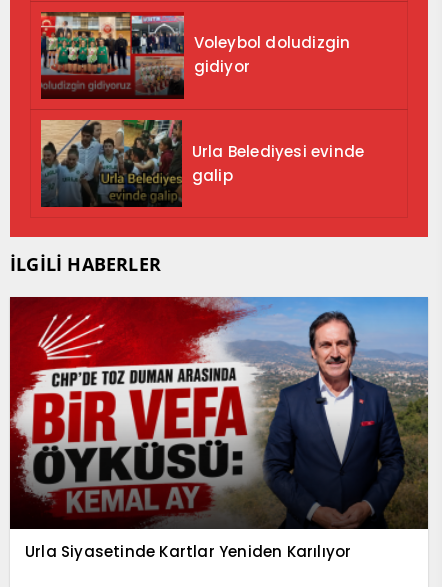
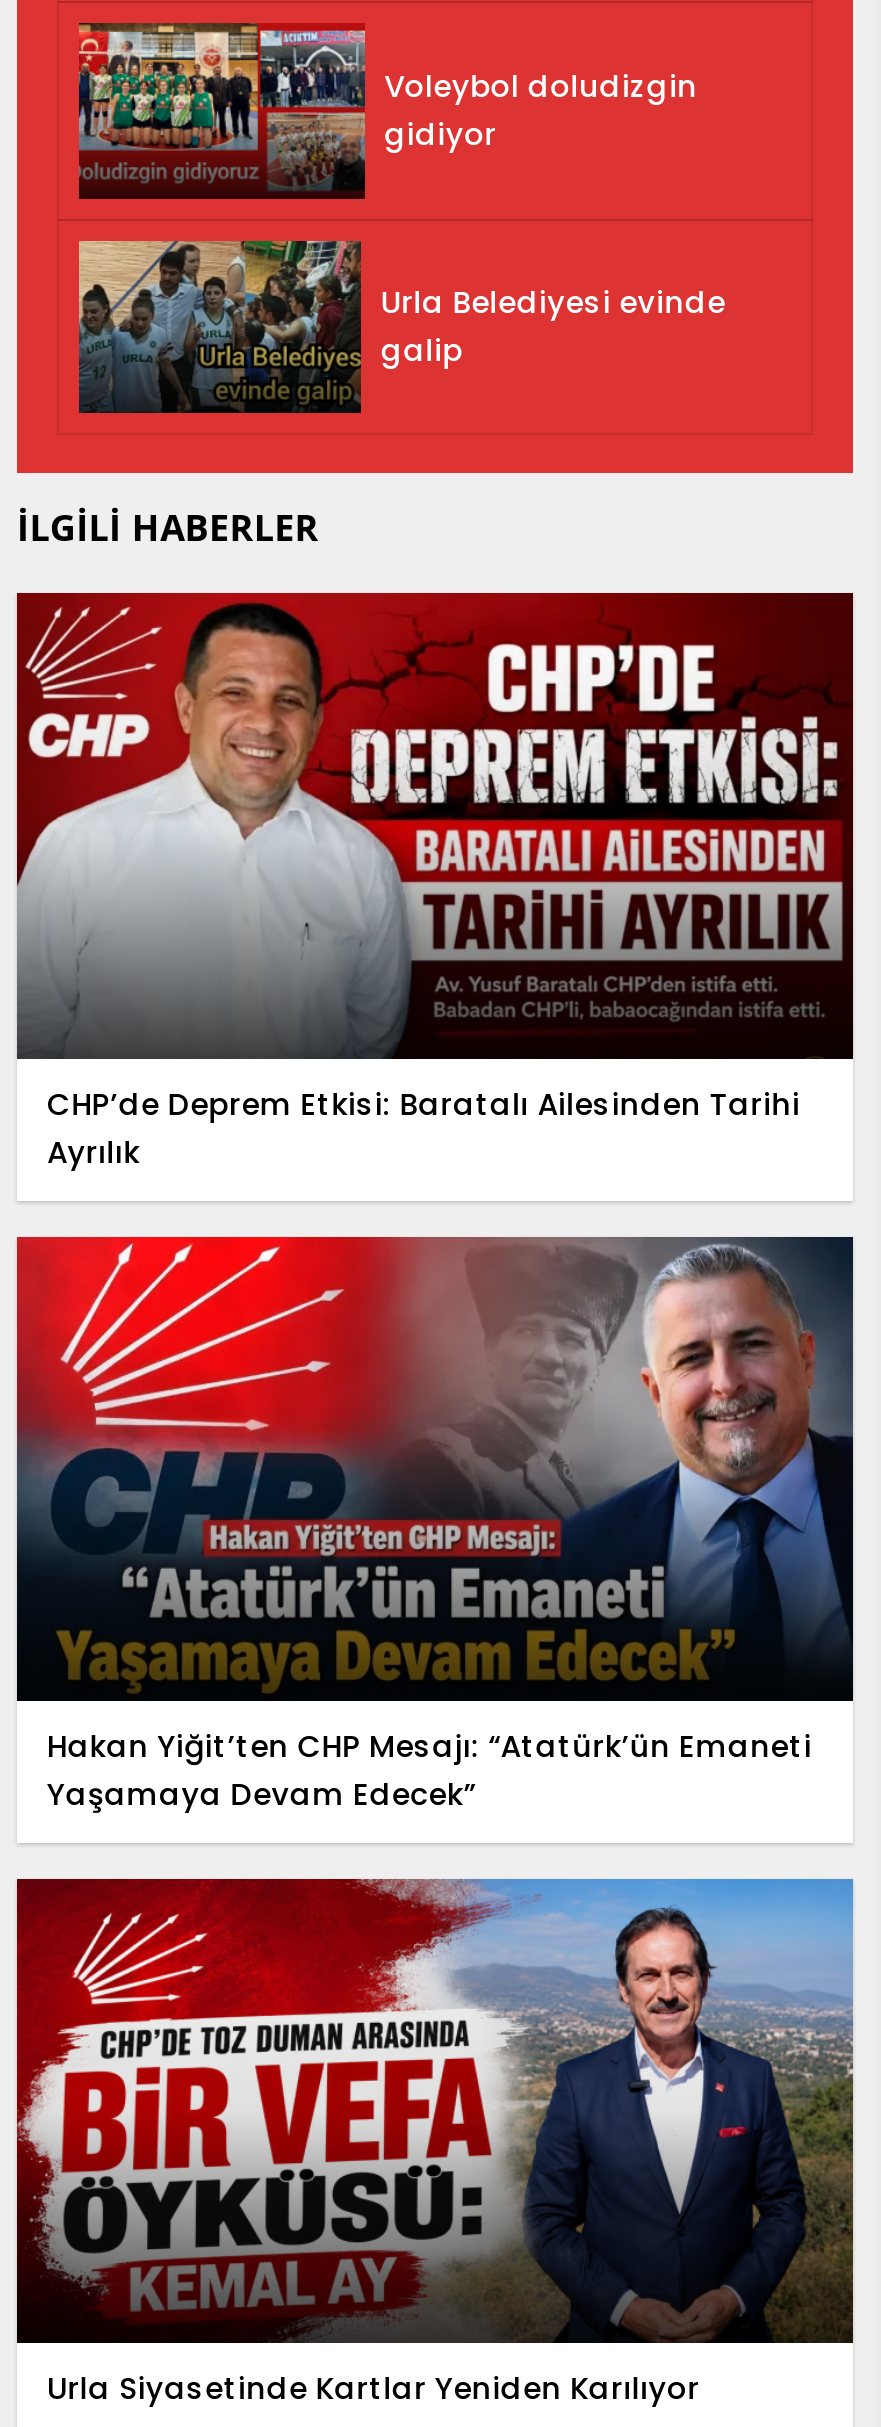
none -> [15,590,855,1173] [image] | CHP’de Deprem Etkisi: Baratalı Ailesinden Tarihi | Ayrılık
none -> [15,1234,855,1815] [image] | Hakan Yiğit’ten CHP Mesajı: “Atatürk’ün Emaneti | Yaşamaya Devam Edecek”

